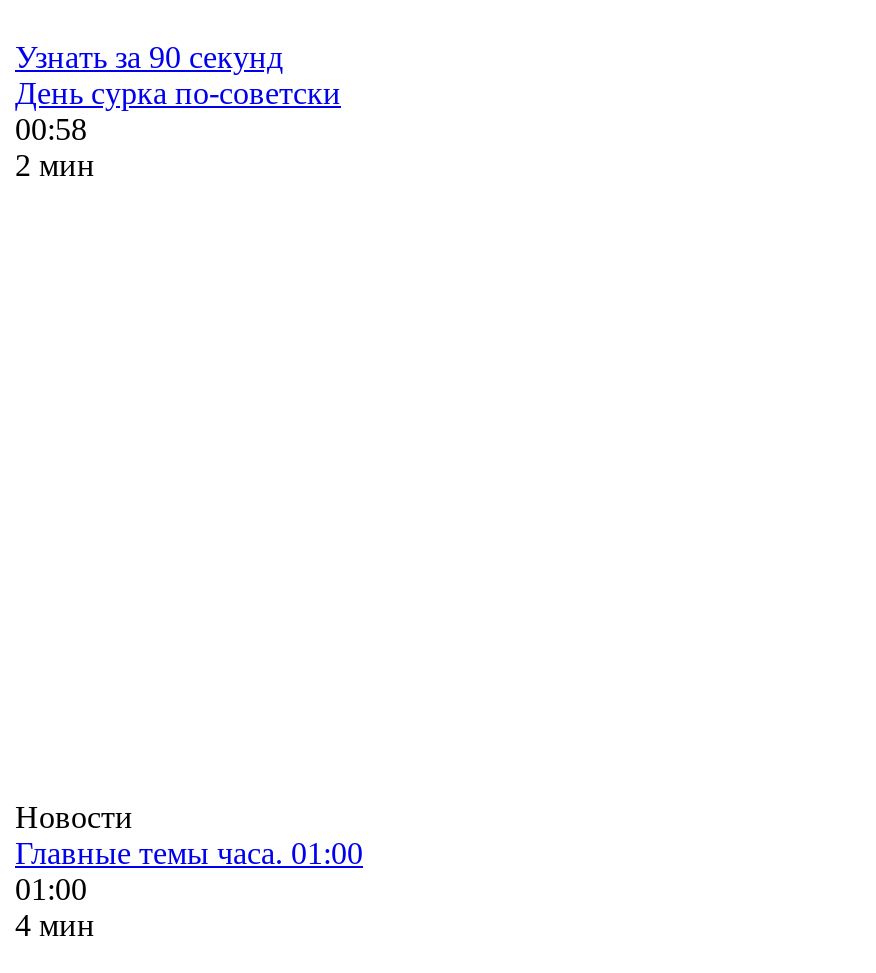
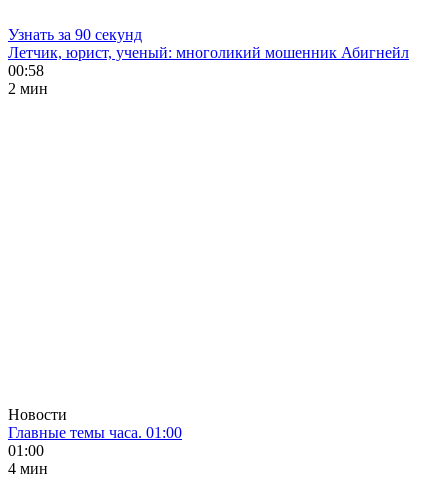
[15,76,341,110] День сурка по-советски -> [8,44,409,61] Летчик, юрист, ученый: многоликий мошенник Абигнейл

